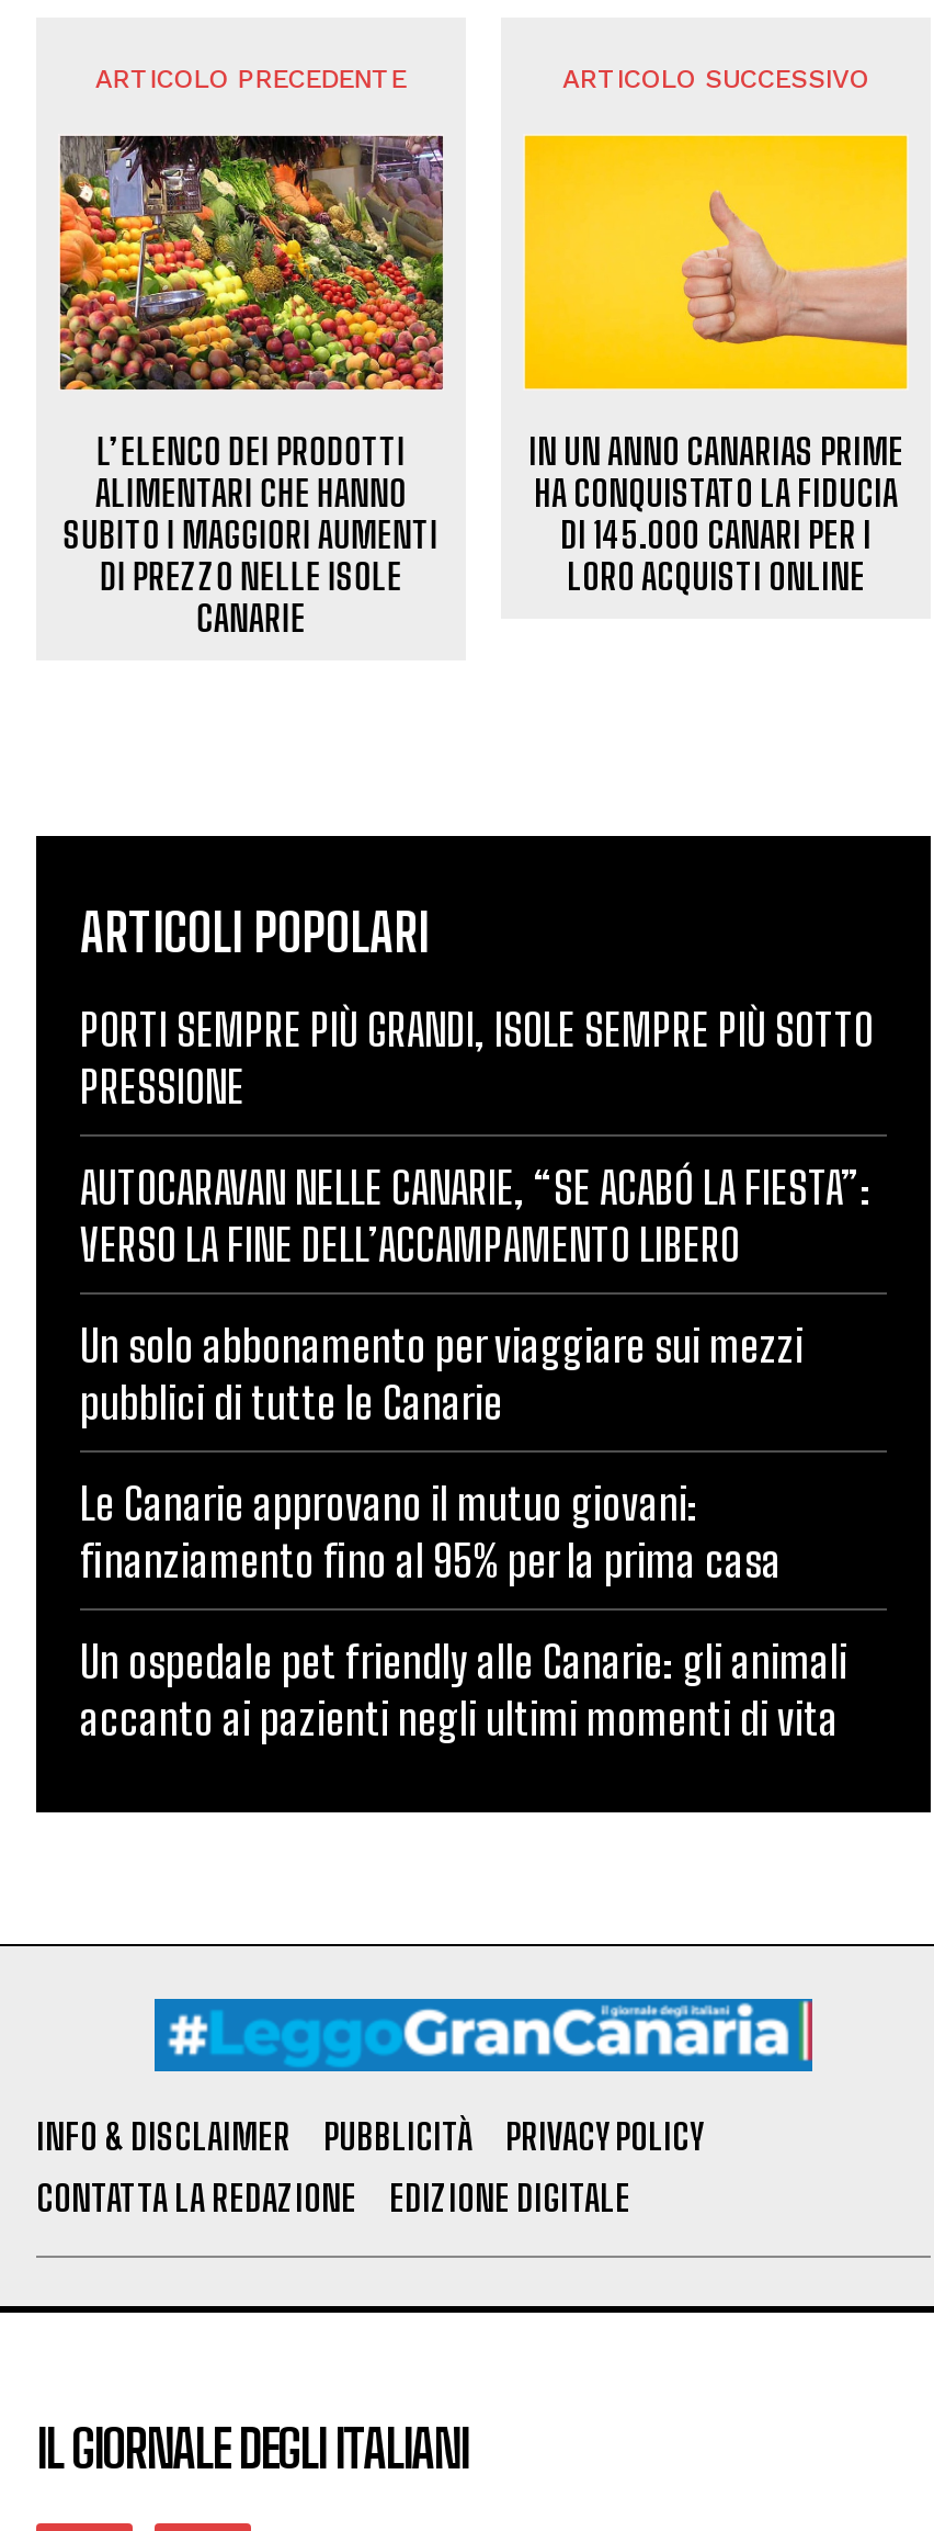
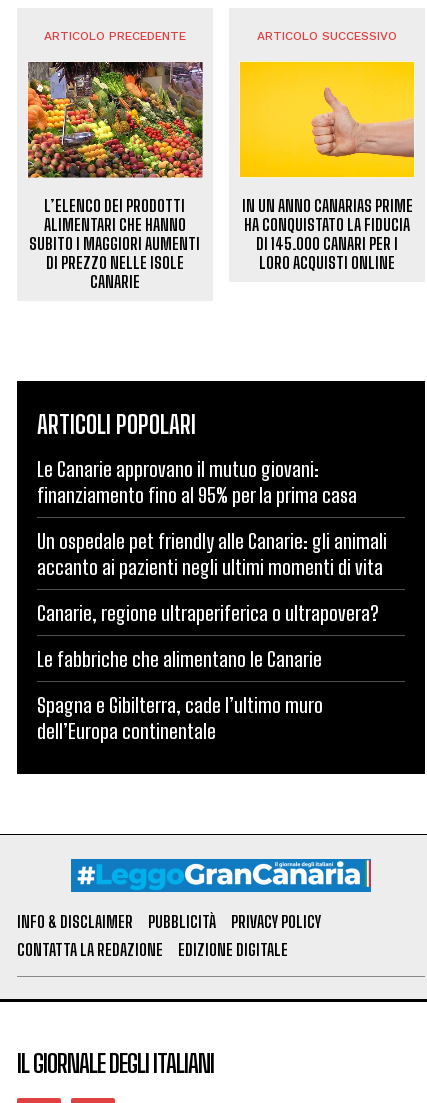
[80,1003,874,1429] PORTI SEMPRE PIÙ GRANDI, ISOLE SEMPRE PIÙ SOTTO | PRESSIONE | AUTOCARAVAN NELLE CANARIE, “SE ACABÓ LA FIESTA”: | VERSO LA FINE DELL’ACCAMPAMENTO LIBERO | Un solo abbonamento per viaggiare sui mezzi | pubblici di tutte le Canarie -> none
moved [80,1477,847,1745] -> [37,457,387,579]: Le Canarie approvano il mutuo giovani: | finanziamento fino al 95% per la prima casa | Un ospedale pet friendly alle Canarie: gli animali | accanto ai pazienti negli ultimi momenti di vita
none -> [37,601,379,743] Canarie, regione ultraperiferica o ultrapovera? | Le fabbriche che alimentano le Canarie | Spagna e Gibilterra, cade l’ultimo muro | dell’Europa continentale

